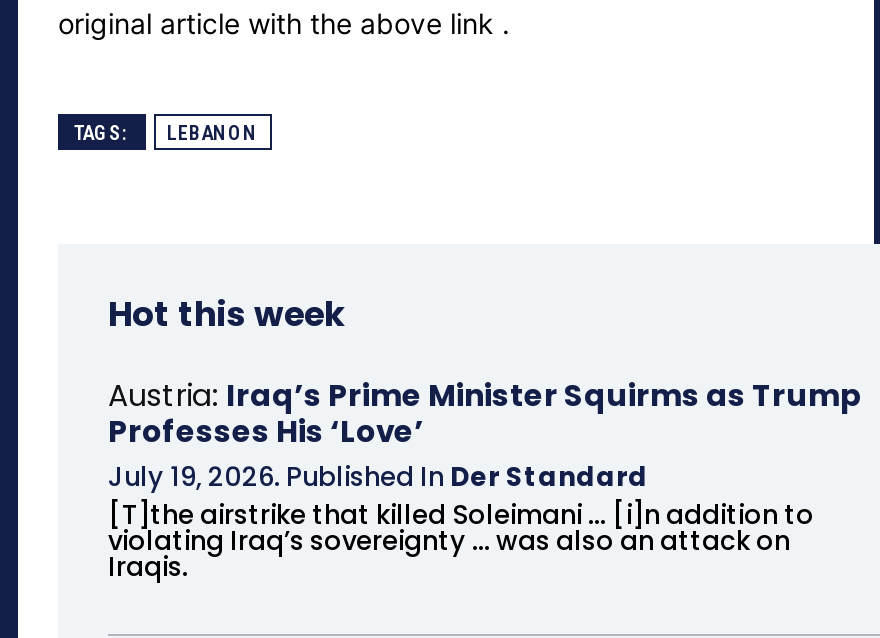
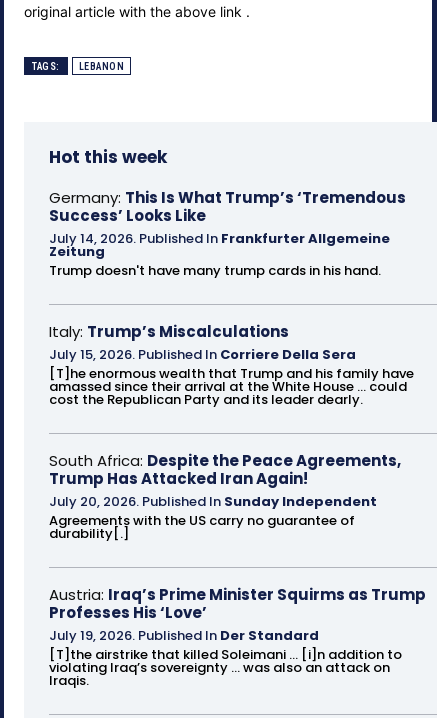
none -> [49,187,414,543] Germany: This Is What Trump’s ‘Tremendous | Success’ Looks Like | July 14, 2026. Published In Frankfurter Allgemeine | Zeitung | Trump doesn't have many trump cards in his hand. | Italy: Trump’s Miscalculations | July 15, 2026. Published In Corriere Della Sera | [T]he enormous wealth that Trump and his family have | amassed since their arrival at the White House ... could | cost the Republican Party and its leader dearly. | South Africa: Despite the Peace Agreements, | Trump Has Attacked Iran Again! | July 20, 2026. Published In Sunday Independent | Agreements with the US carry no guarantee of | durability[.]

